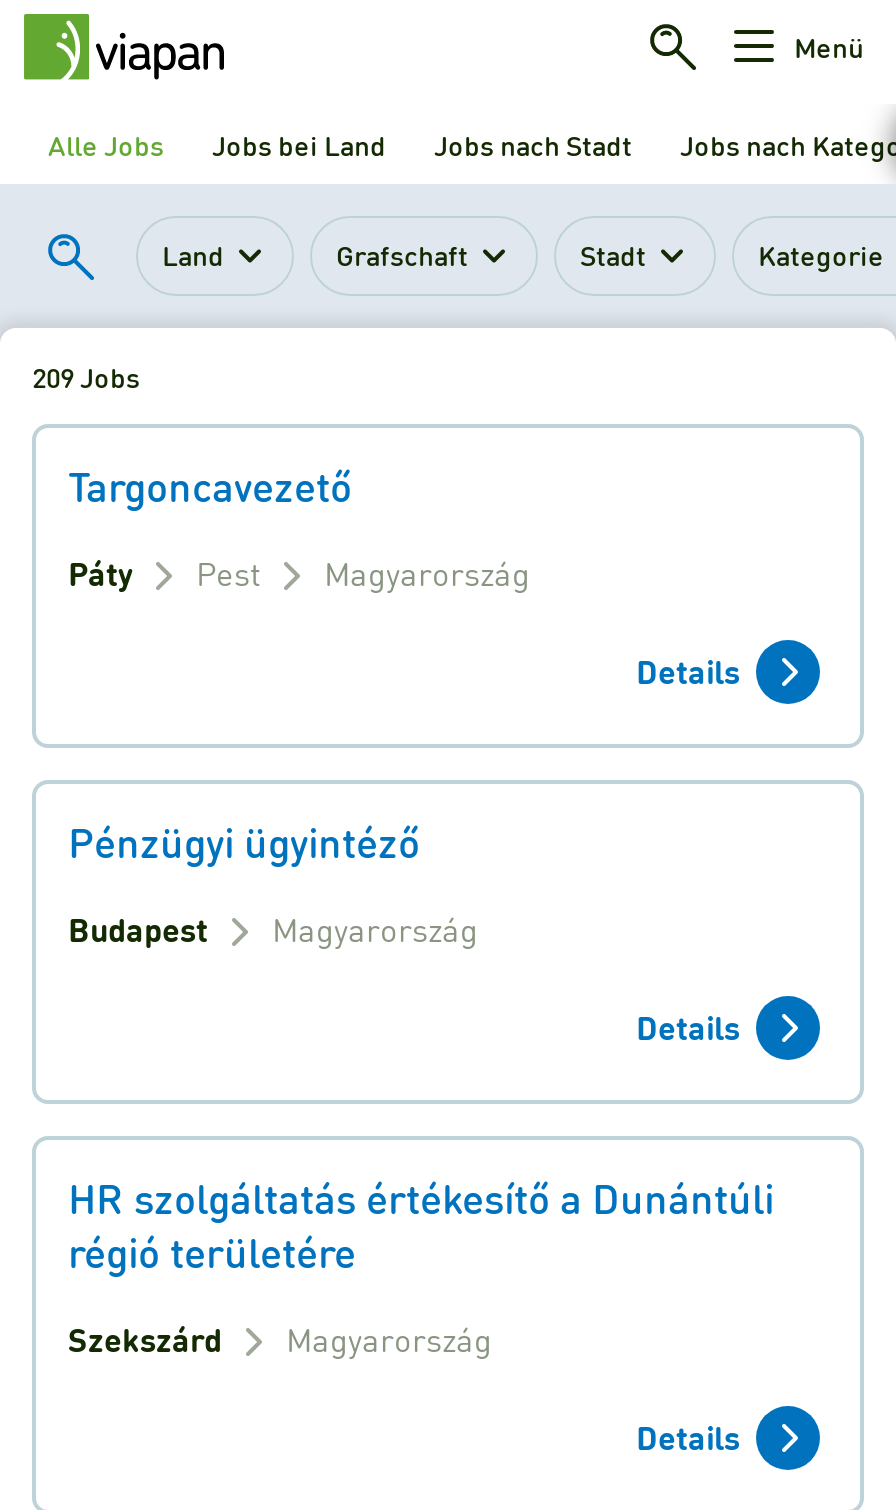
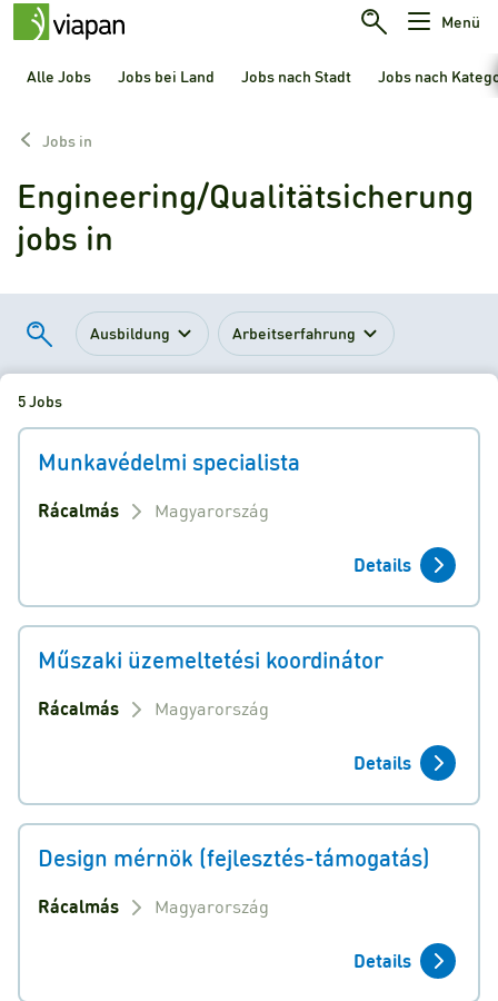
[32,236,884,594] Land | Grafschaft | Stadt | Kategorie | 209 Jobs | Targoncavezető | Páty | Pest -> [17,130,474,521] Jobs in | Engineering/Qualitätsicherung | jobs in | Ausbildung | Arbeitserfahrung | 5 Jobs | Munkavédelmi specialista | Rácalmás
moved [324,552,740,692] -> [155,498,411,576]: Magyarország | Details
[68,816,420,868] Pénzügyi ügyintéző -> [38,645,384,674] Műszaki üzemeltetési koordinátor
[68,908,208,950] Budapest -> [38,696,119,719] Rácalmás
moved [272,908,740,1048] -> [155,696,411,774]: Magyarország | Details
[68,1172,774,1278] HR szolgáltatás értékesítő a Dunántúli | régió területére -> [38,843,430,872] Design mérnök (fejlesztés-támogatás)
[68,1318,222,1360] Szekszárd -> [38,894,119,917] Rácalmás

